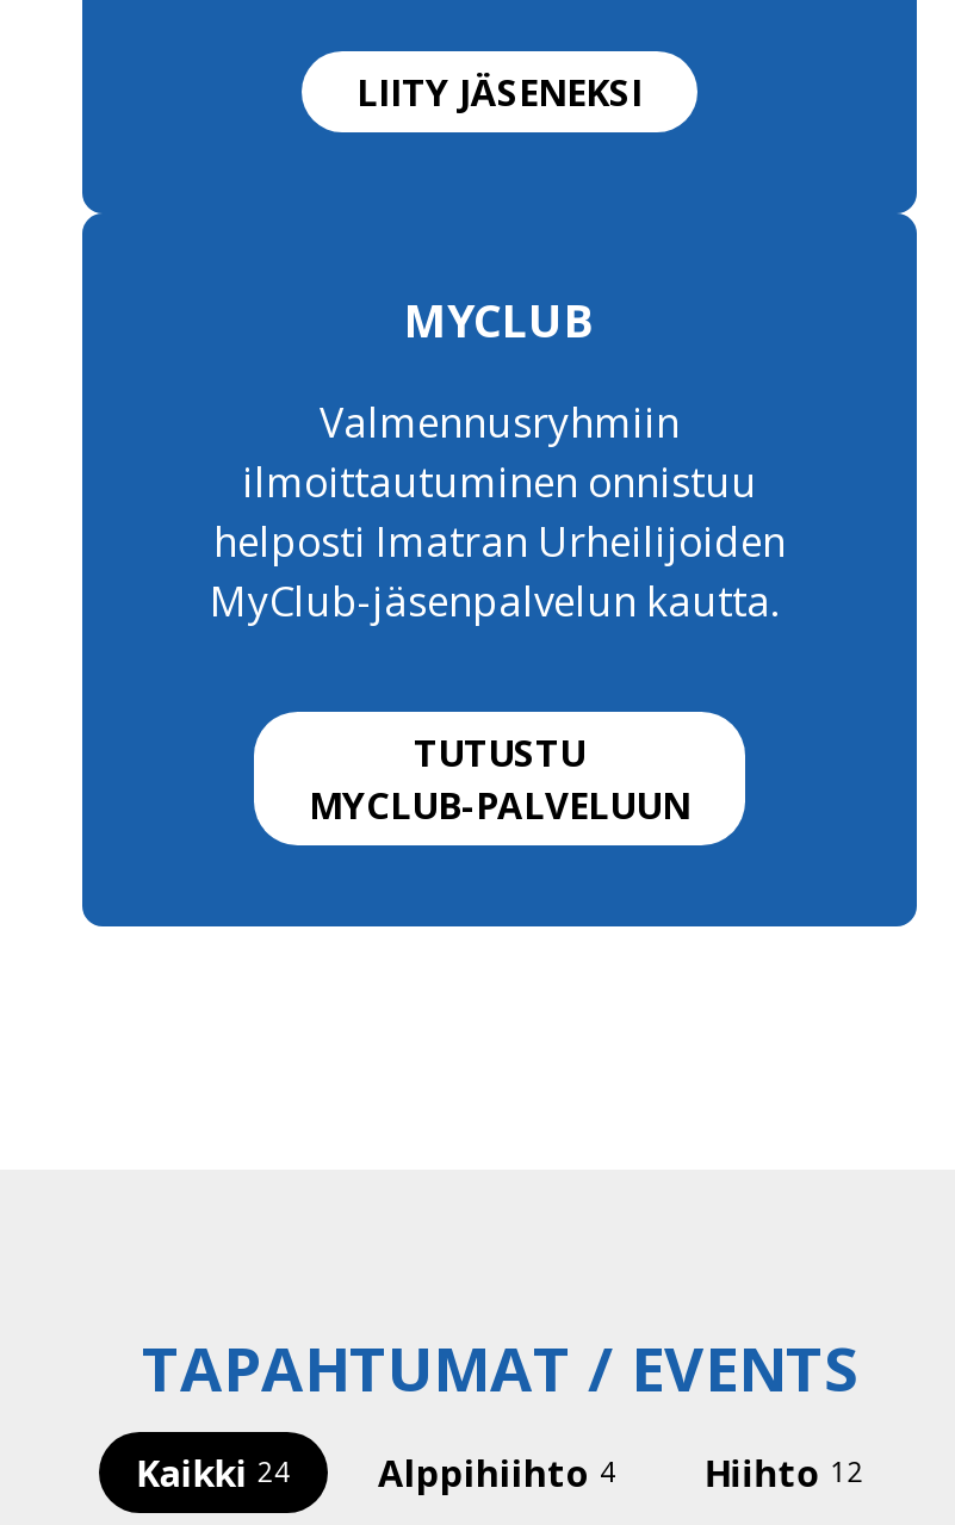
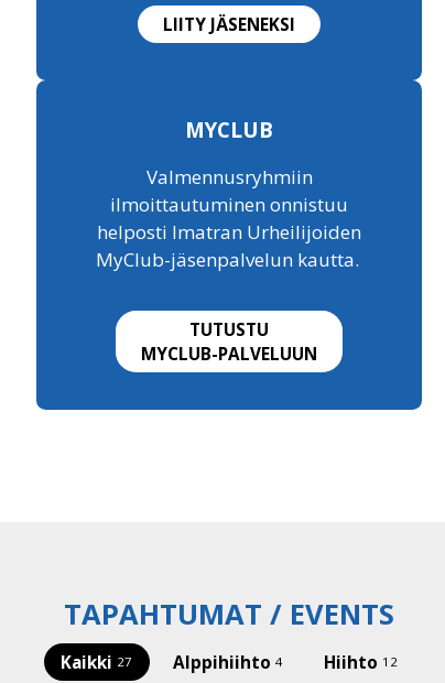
[135,1448,864,1496] Kaikki 24 Alppihiihto 4 Hiihto 12 -> [61,651,397,673] Kaikki 27 Alppihiihto 4 Hiihto 12

